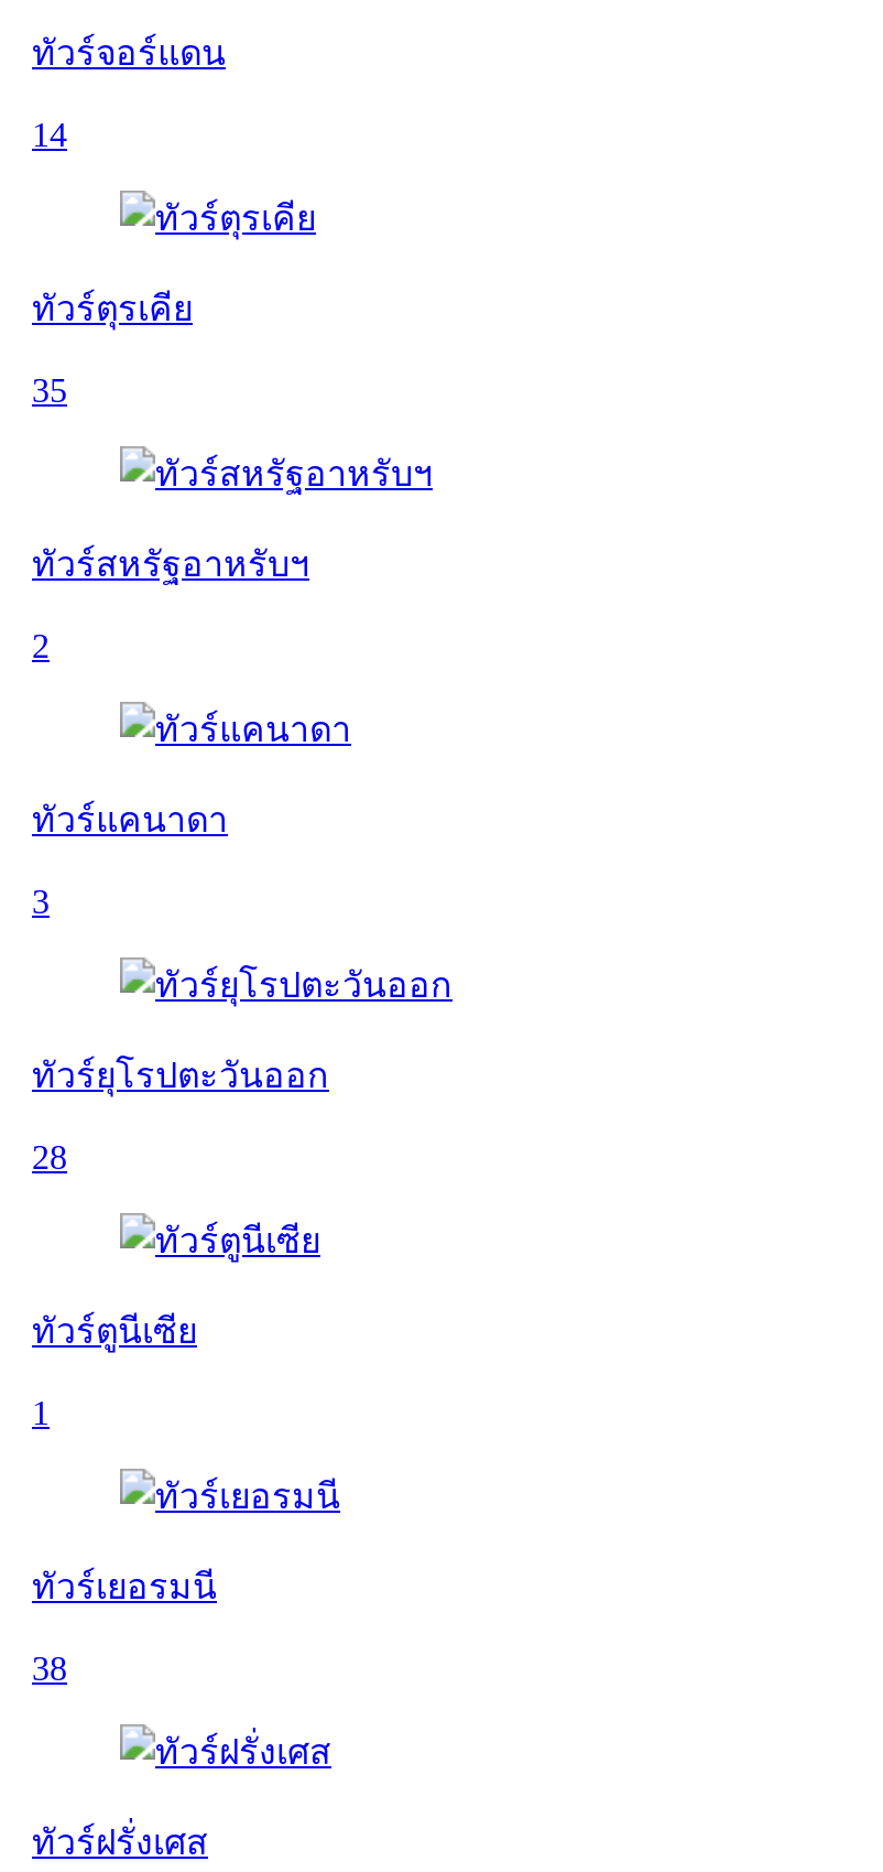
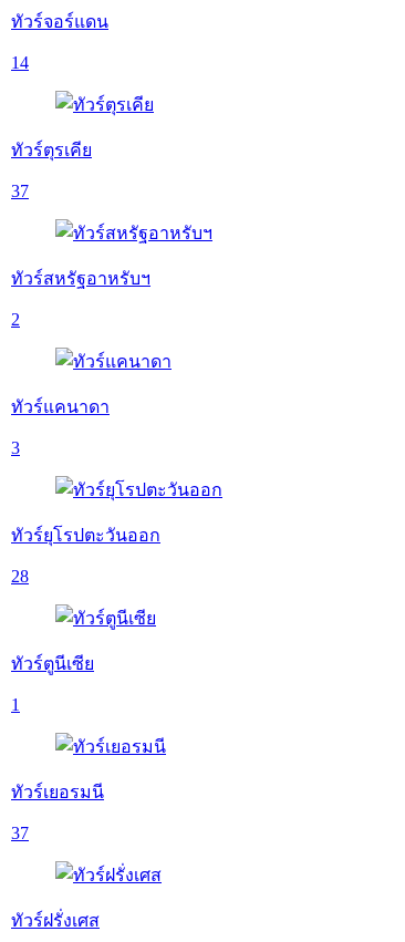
[32,371,67,409] 35 -> [11,182,29,200] 37
[32,1649,67,1687] 38 -> [11,824,29,842] 37

